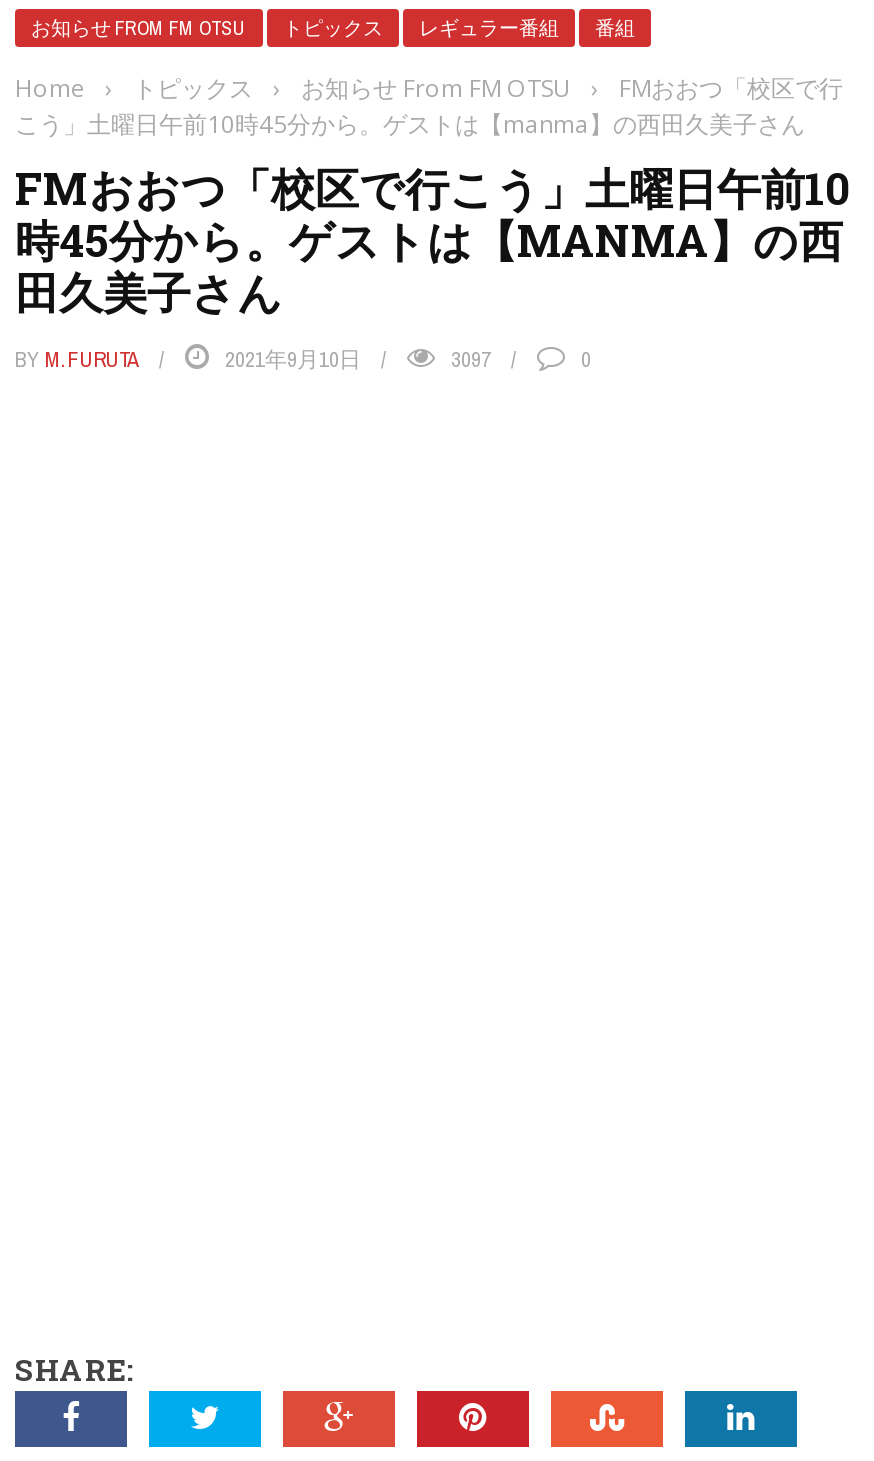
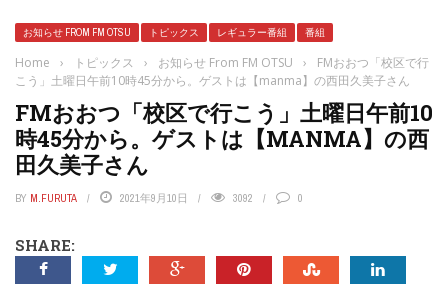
[451,345,491,373] 3097 -> [233,191,253,205] 3092

